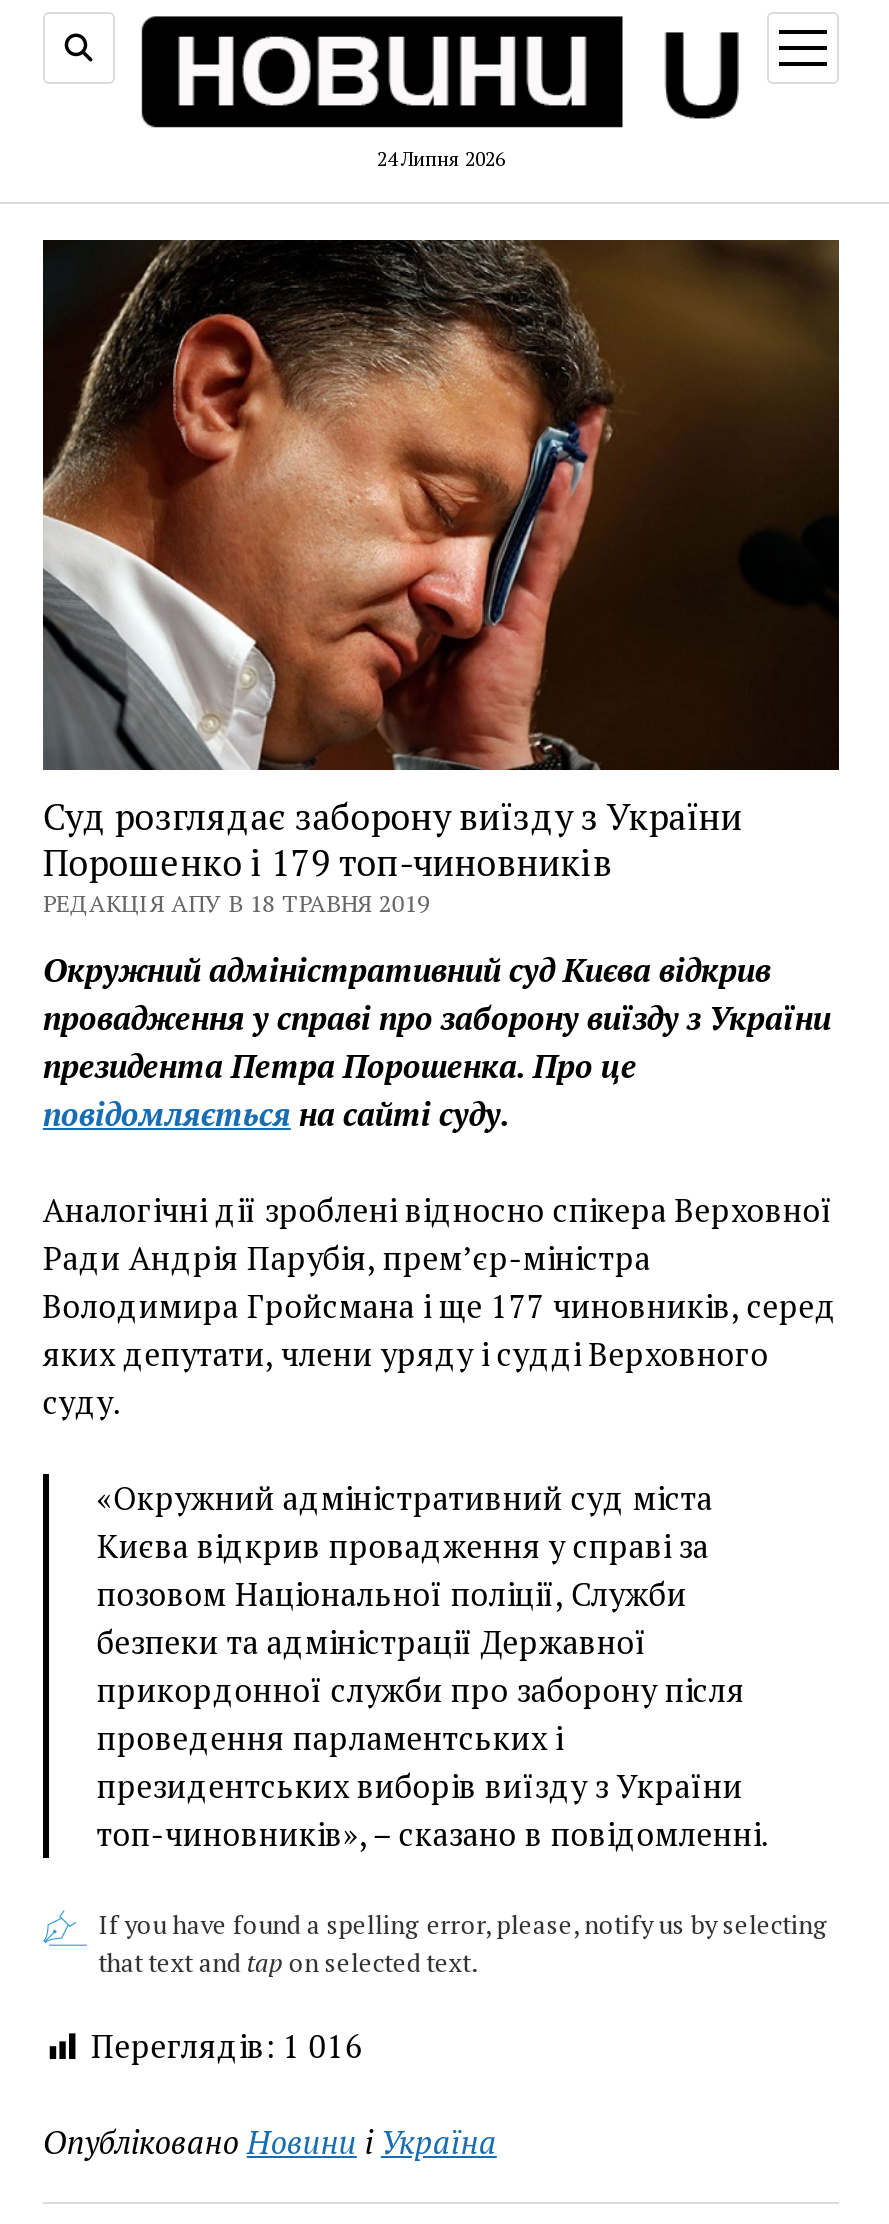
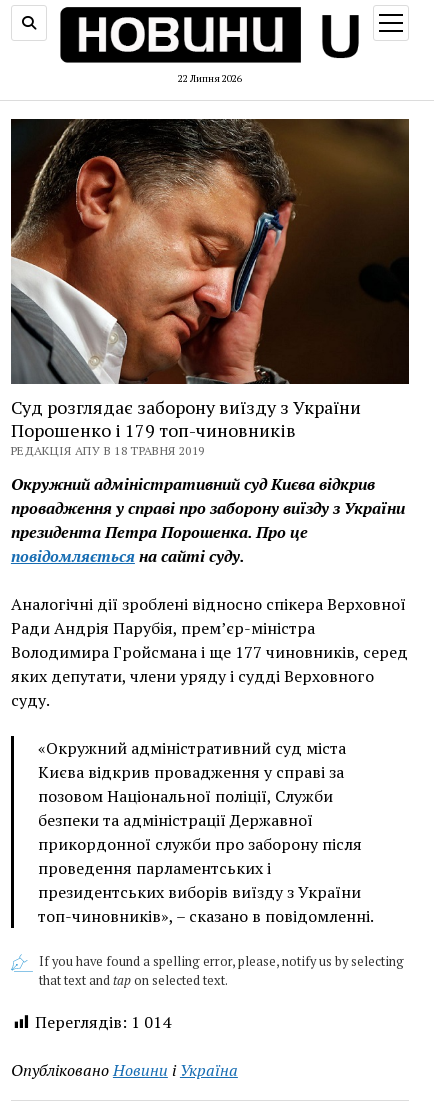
[377,146,505,172] 24 Липня 2026 -> [178,72,242,85] 22 Липня 2026
[91,2023,363,2067] Переглядів: 1 016 -> [35,1010,171,1032] Переглядів: 1 014

